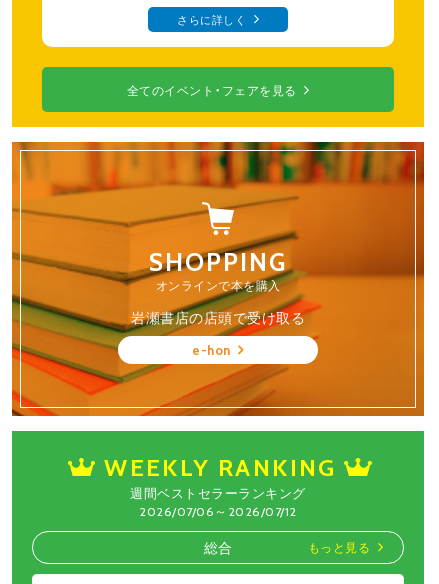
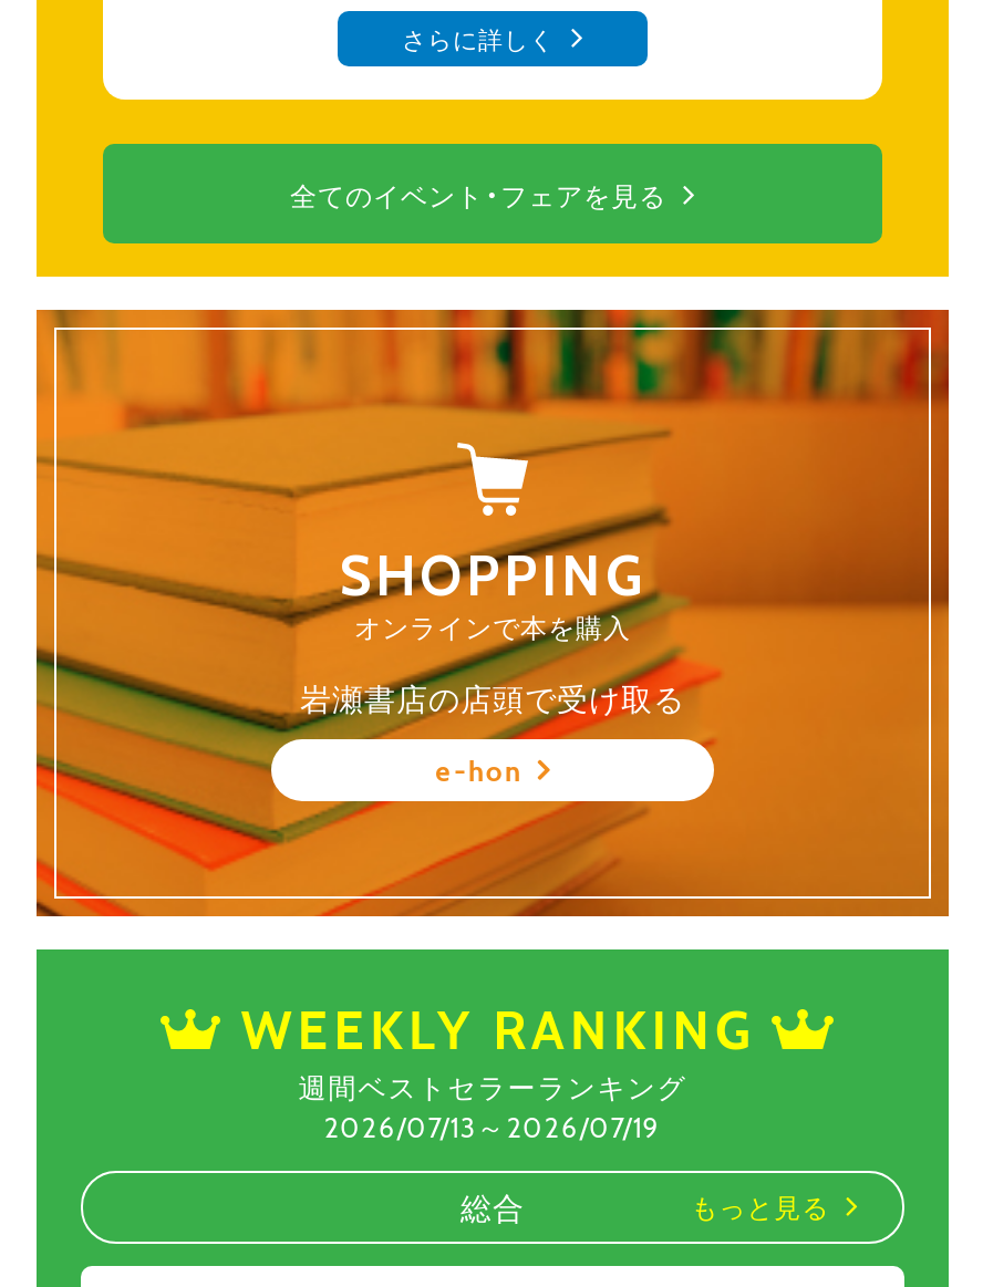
[139,504,297,519] 2026/07/06～2026/07/12 -> [324,1111,661,1144] 2026/07/13～2026/07/19

